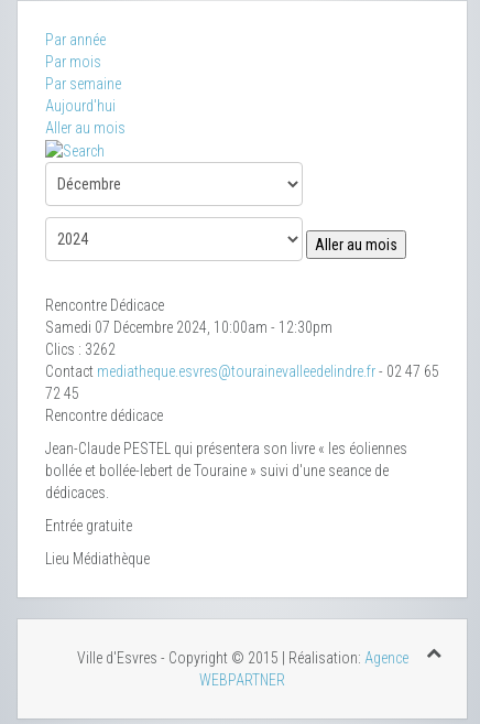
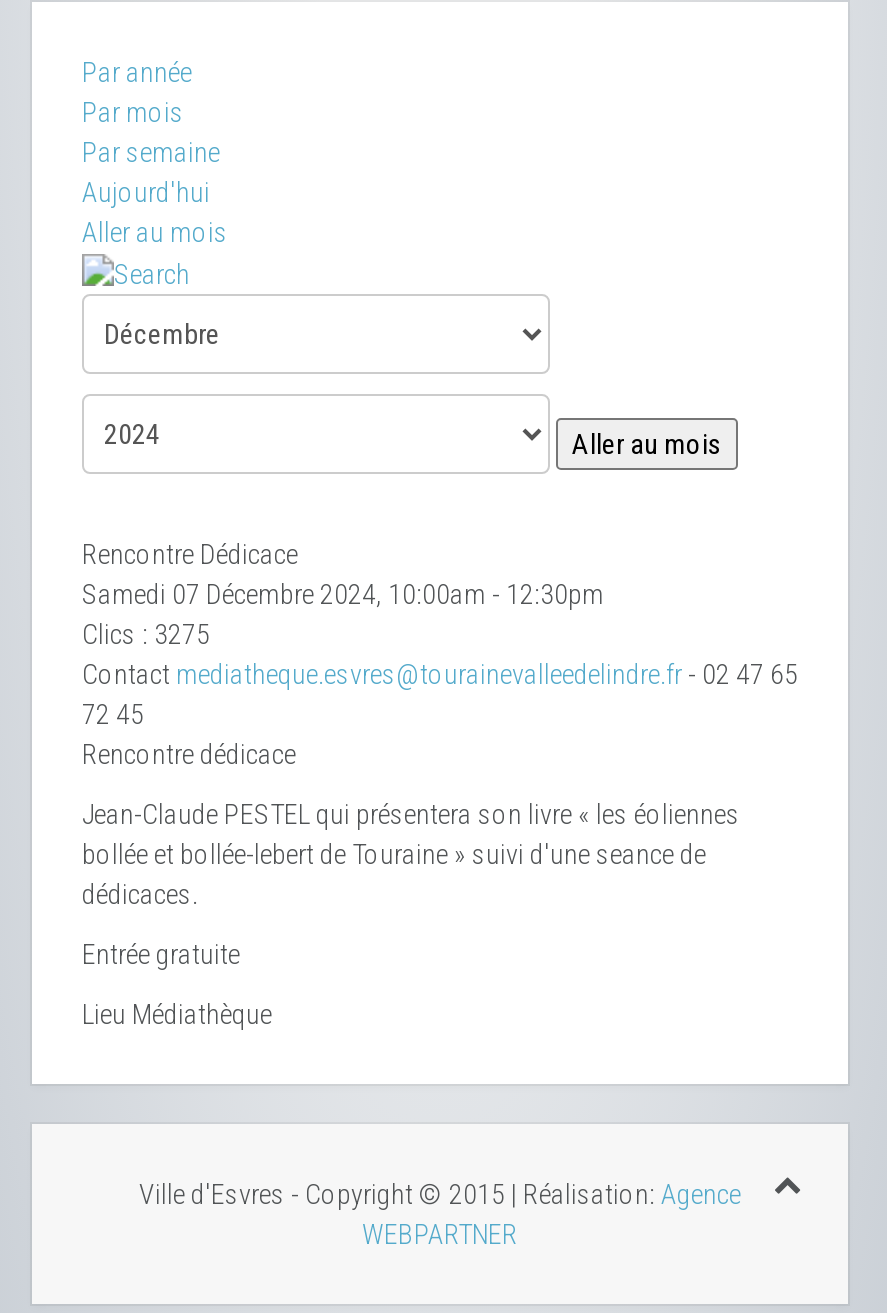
[45,341,116,358] Clics: 3262 -> [82,619,210,651] Clics: 3275

